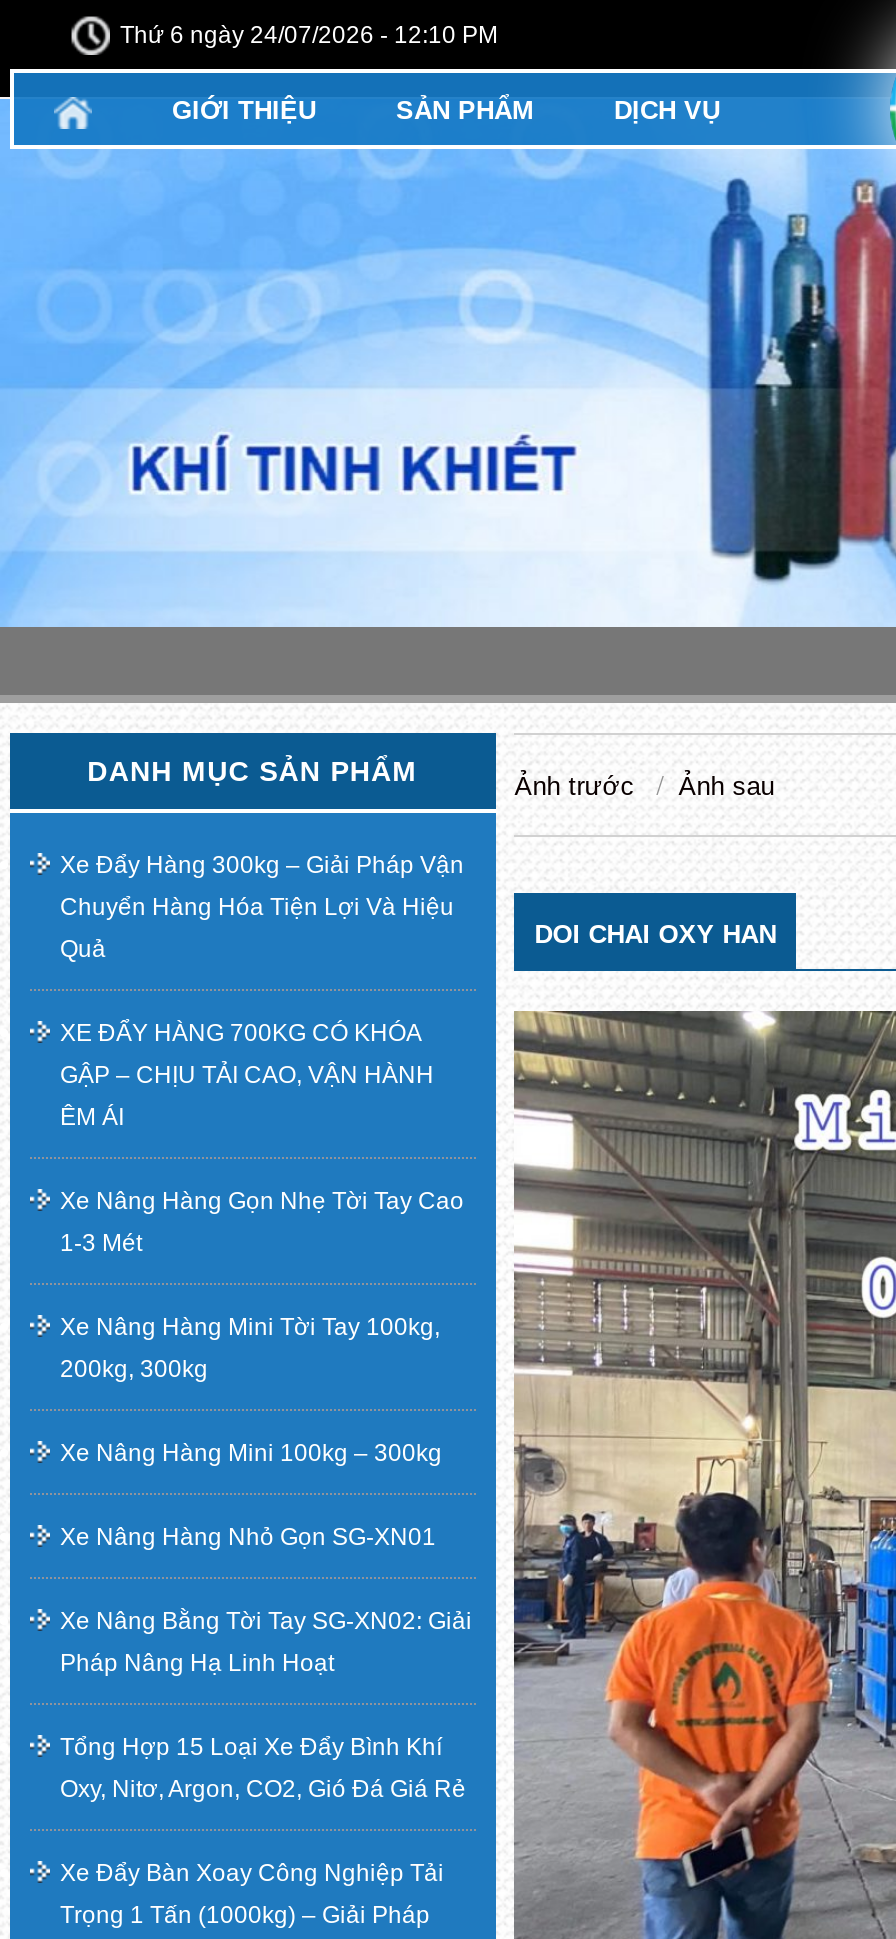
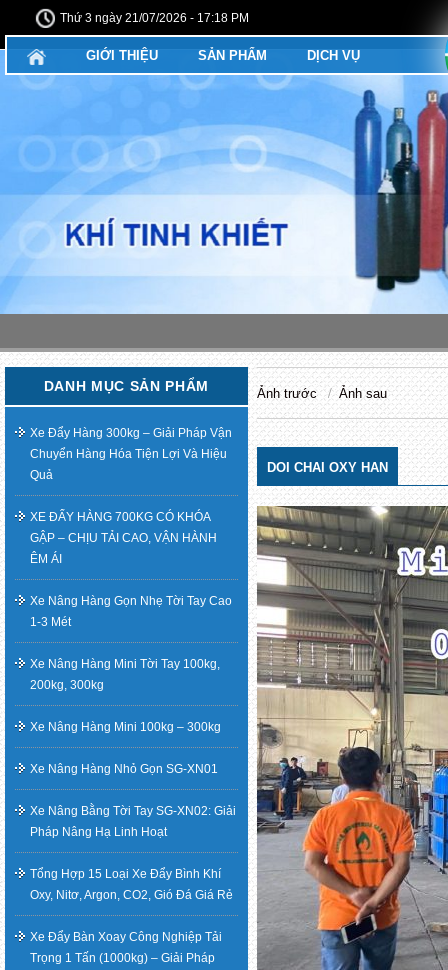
[120,21,498,49] Thứ 6 ngày 24/07/2026 - 12:10 PM -> [60,11,249,25] Thứ 3 ngày 21/07/2026 - 17:18 PM

